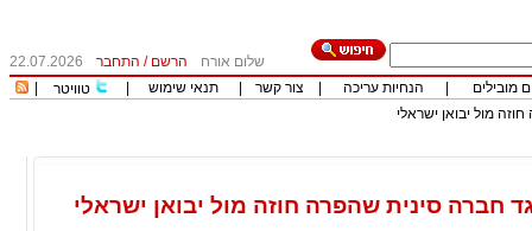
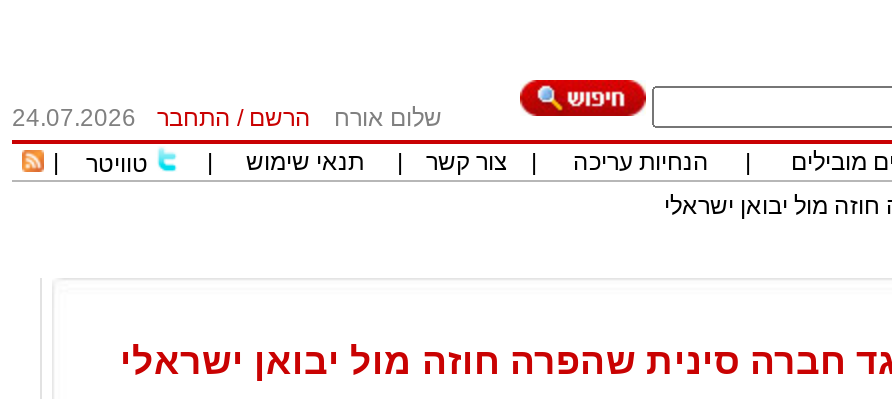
[9,53,265,70] שלום אורח הרשם / התחבר 22.07.2026 -> [12,104,442,132] שלום אורח הרשם / התחבר 24.07.2026

